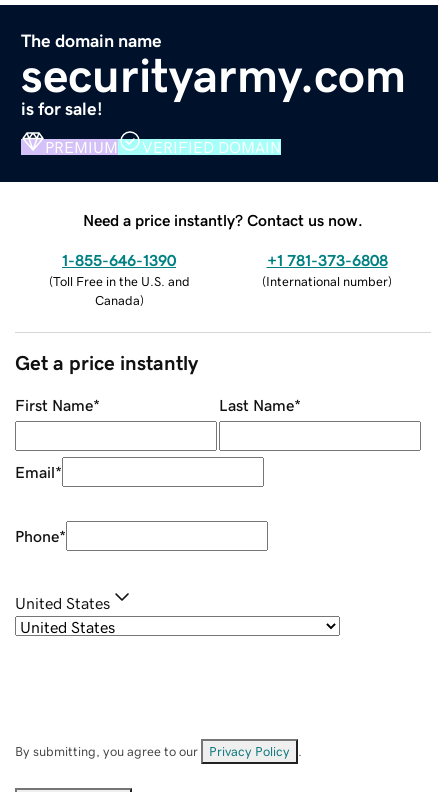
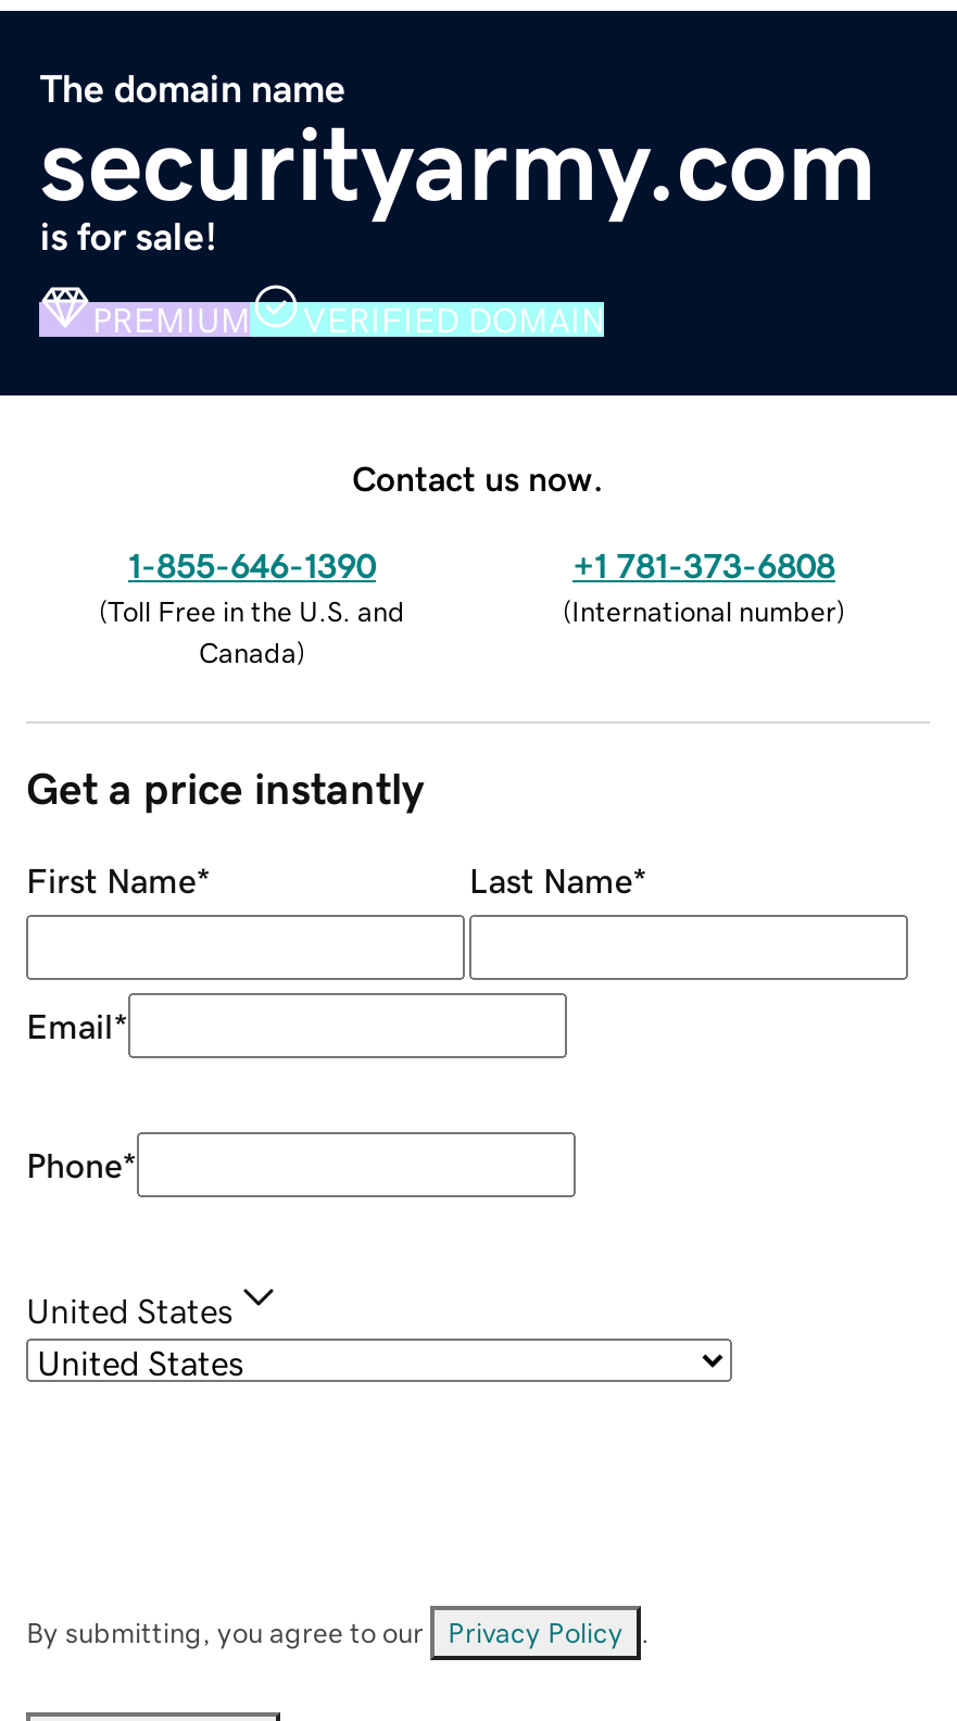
[83,212,363,228] Need a price instantly? Contact us now. -> [352,460,604,495] Contact us now.

